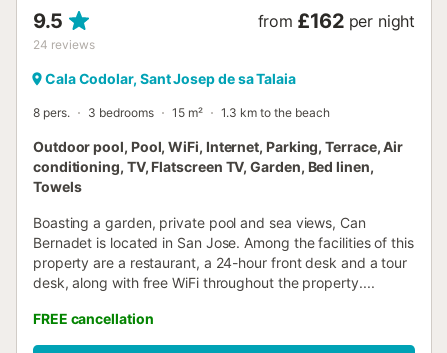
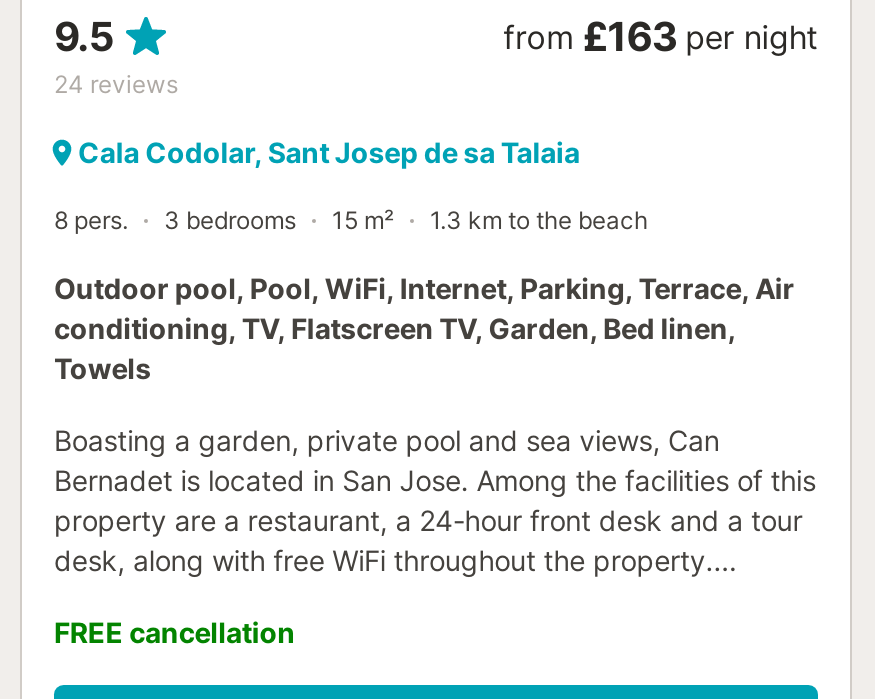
[258,9,415,33] from £162 per night -> [503,13,818,61] from £163 per night

